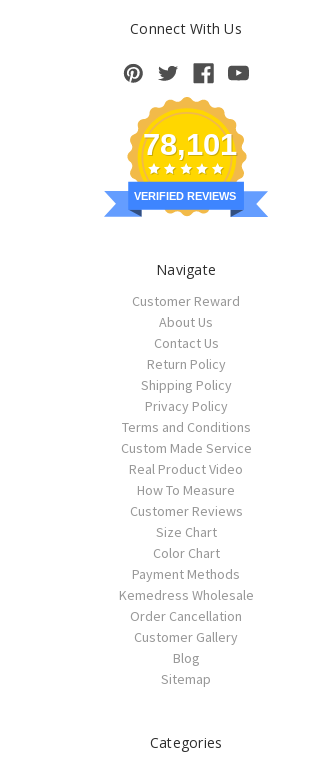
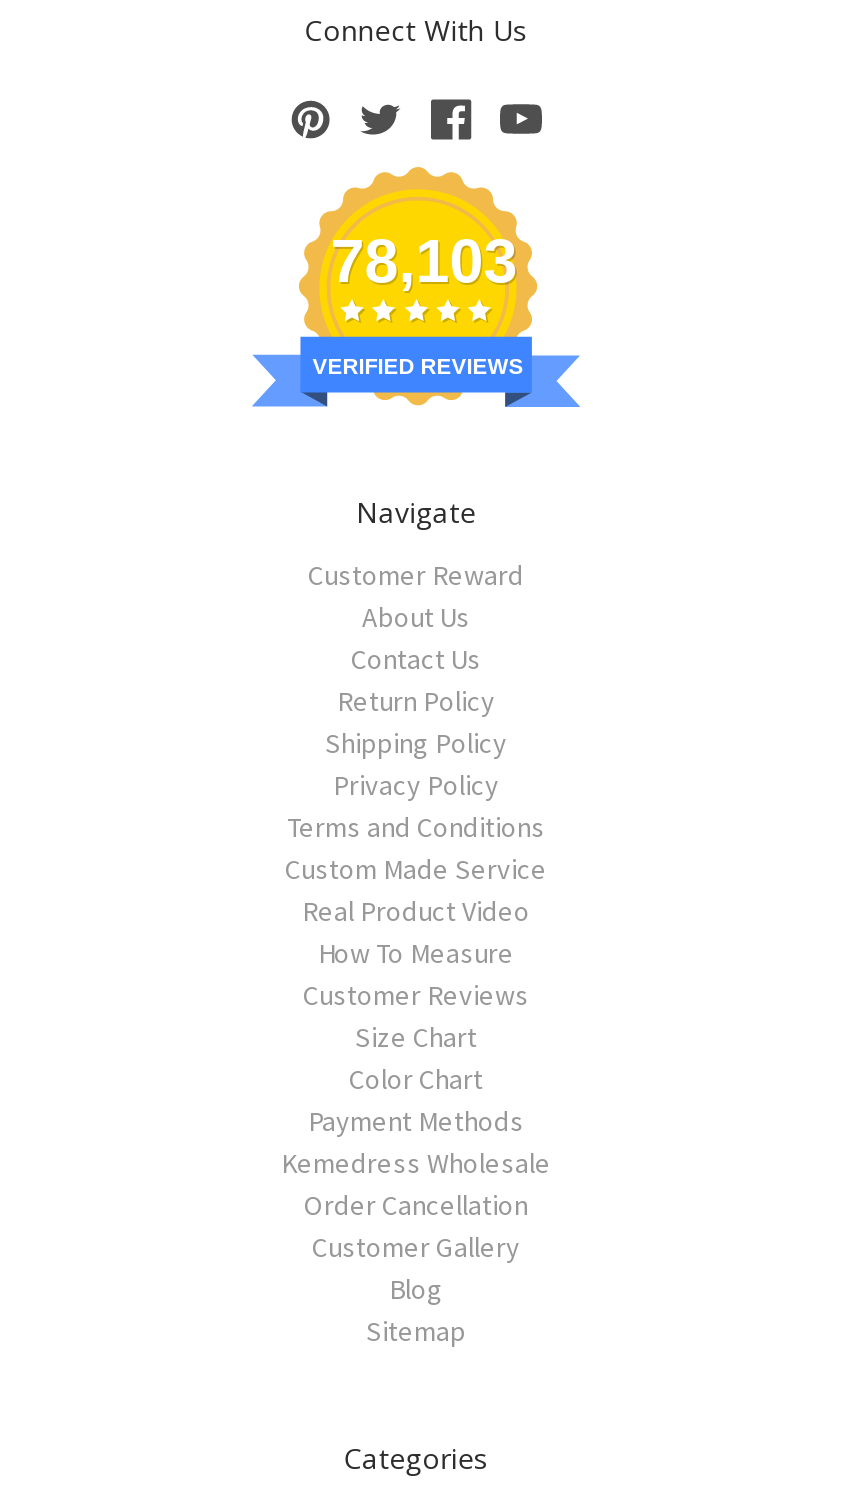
[143,127,237,162] 78,101 -> [329,227,516,296] 78,103

